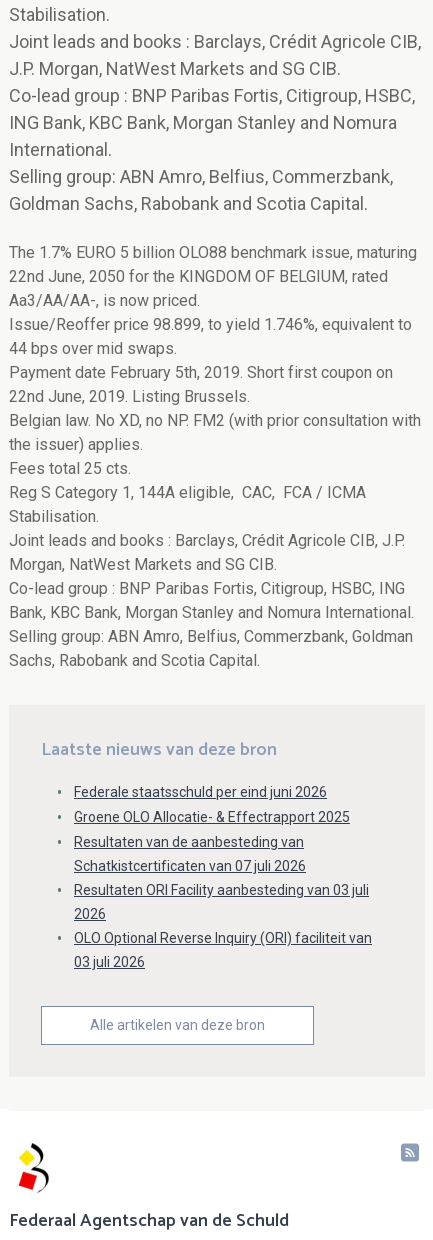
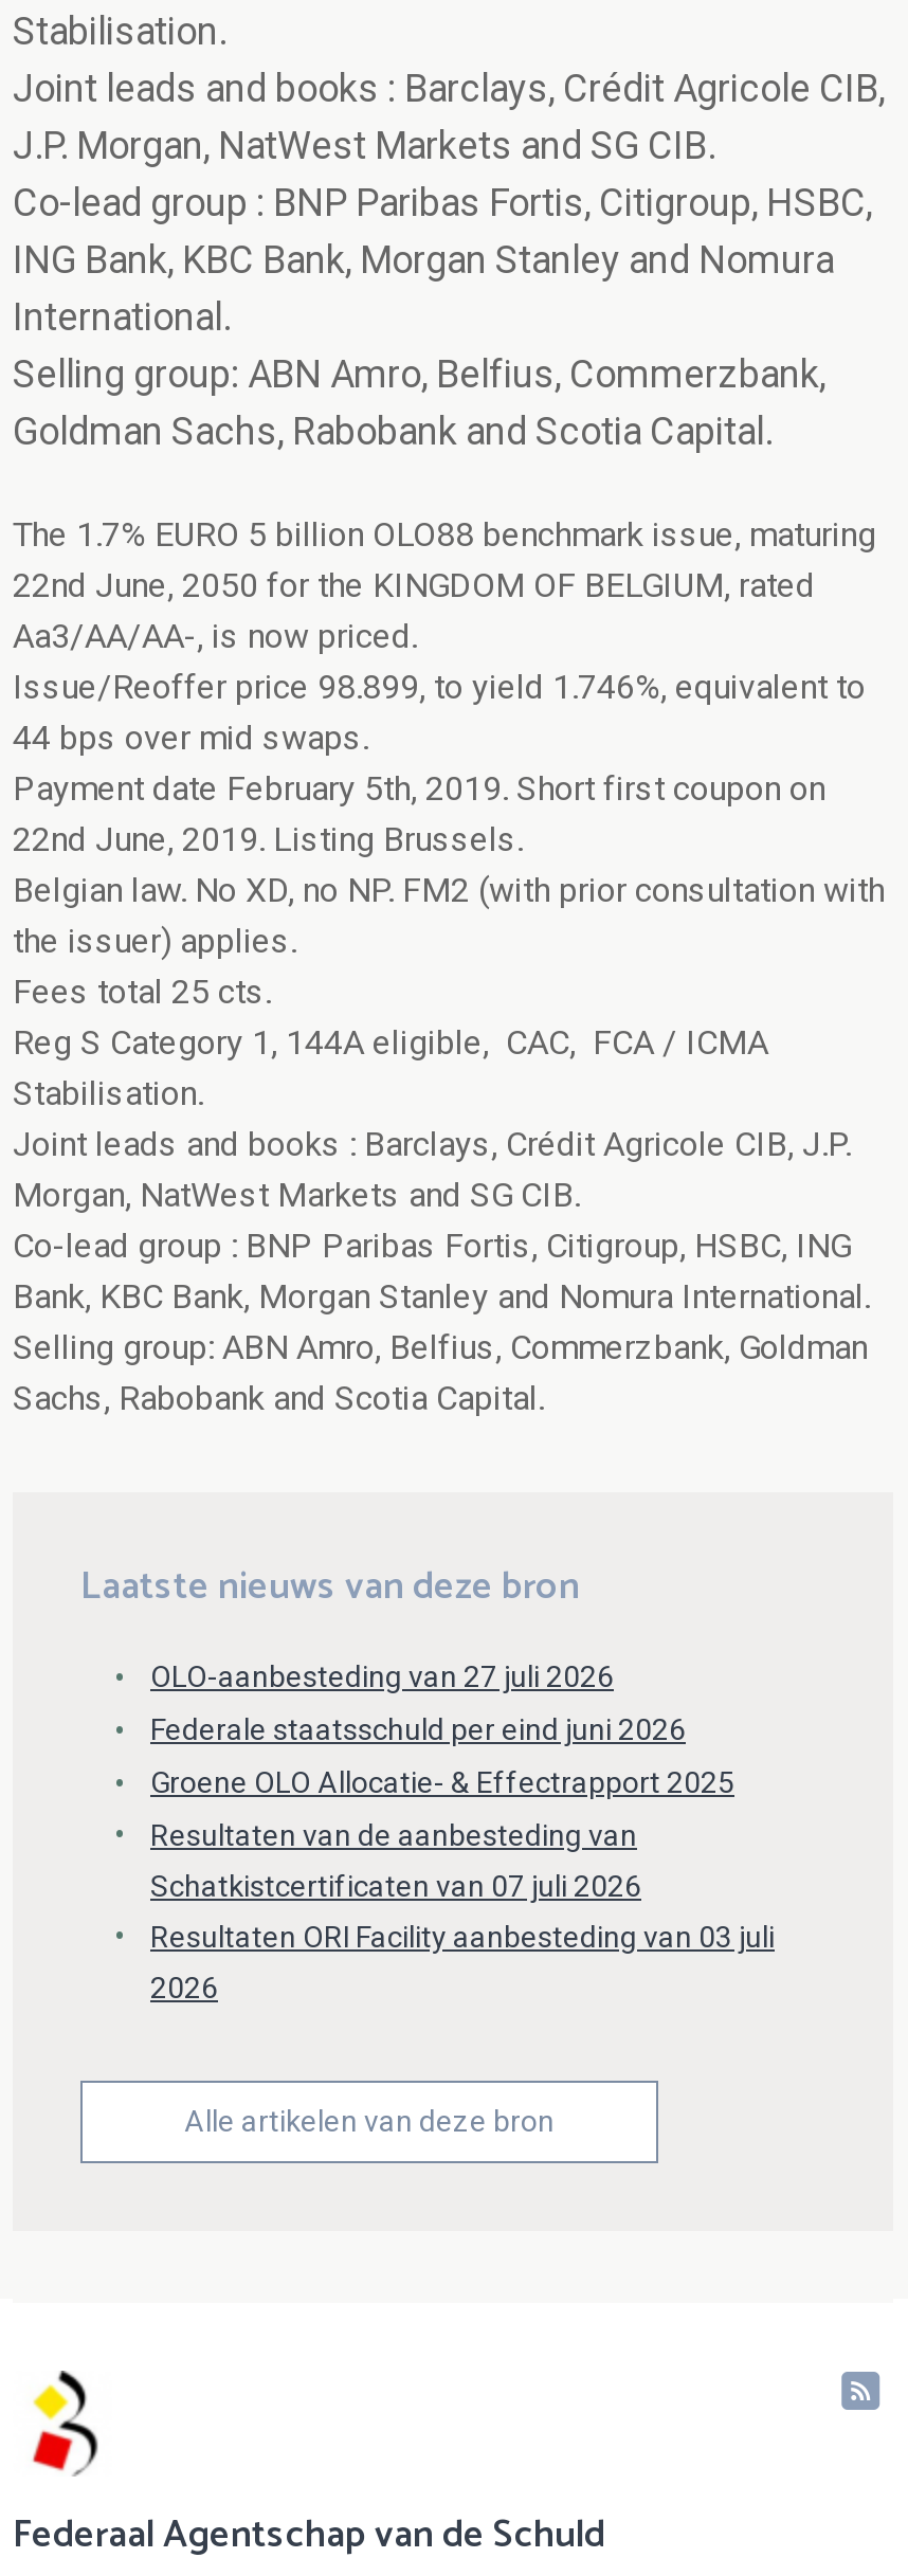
none -> [150,1660,614,1694] OLO-aanbesteding van 27 juli 2026
moved [74,784,369,922] -> [150,1712,775,2004]: Federale staatsschuld per eind juni 2026 | Groene OLO Allocatie- & Effectrapport 2025 | Resultaten van de aanbesteding van | Schatkistcertificaten van 07 juli 2026 | Resultaten ORI Facility aanbesteding van 03 juli | 2026
[74,930,372,970] OLO Optional Reverse Inquiry (ORI) faciliteit van | 03 juli 2026 -> none

